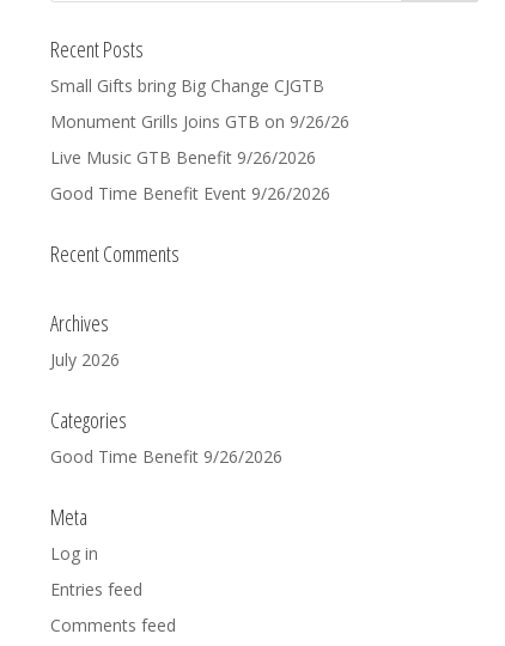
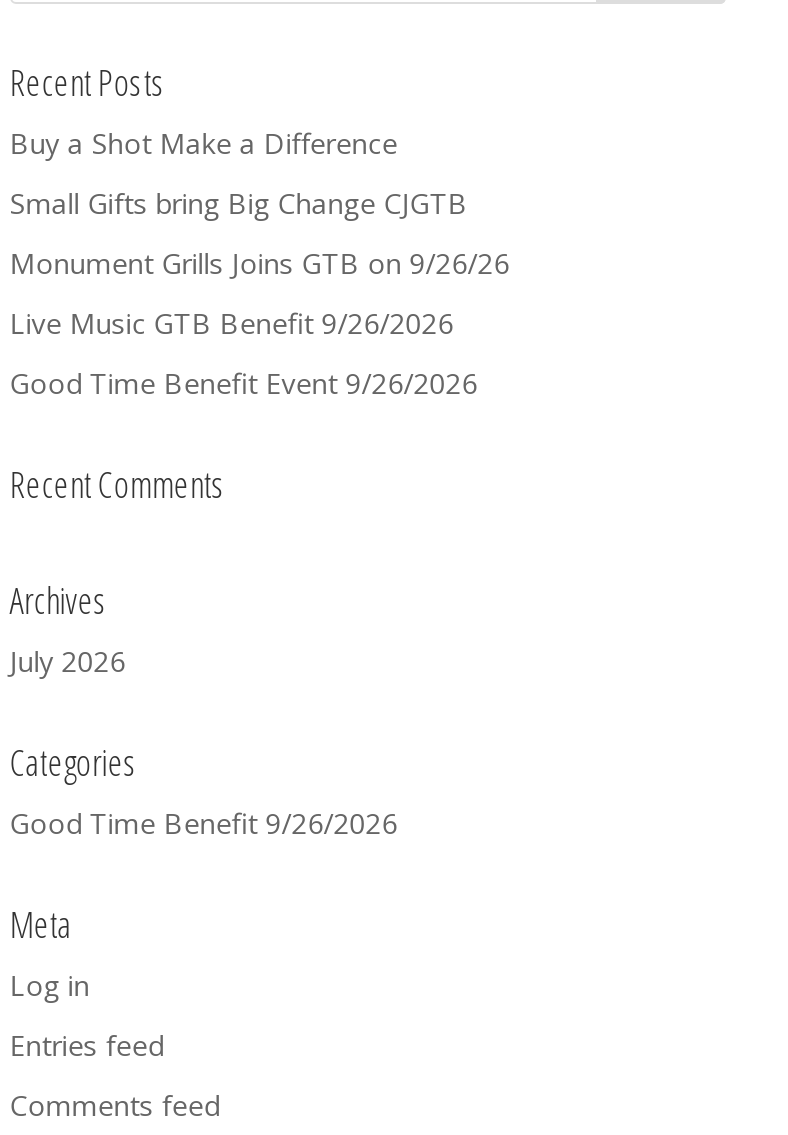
none -> [10,124,398,162] Buy a Shot Make a Difference

